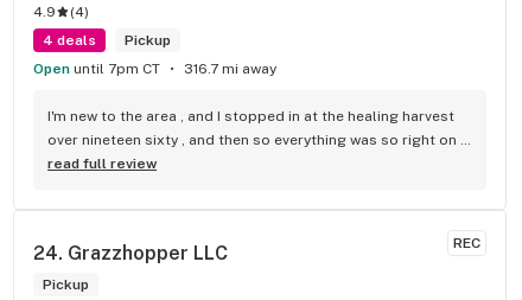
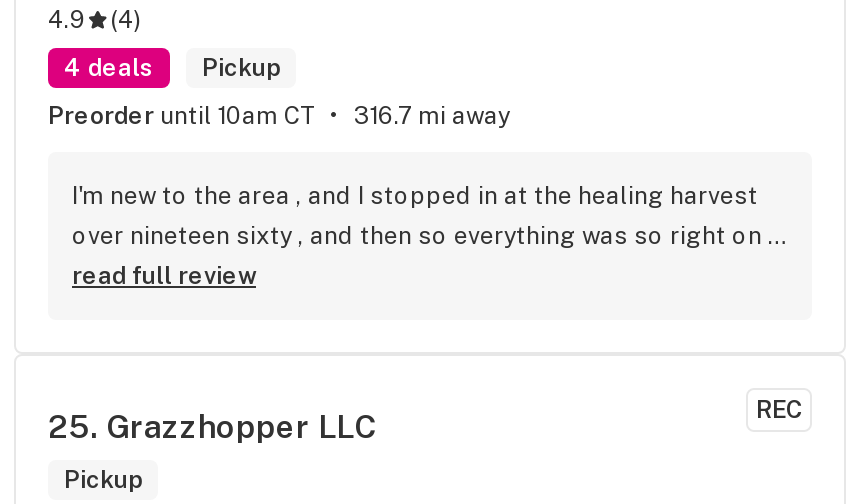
[44,60,160,77] Open until 7pm CT -> [64,102,314,130] Preorder until 10am CT
[33,242,228,264] 24. Grazzhopper LLC -> [48,408,376,446] 25. Grazzhopper LLC

